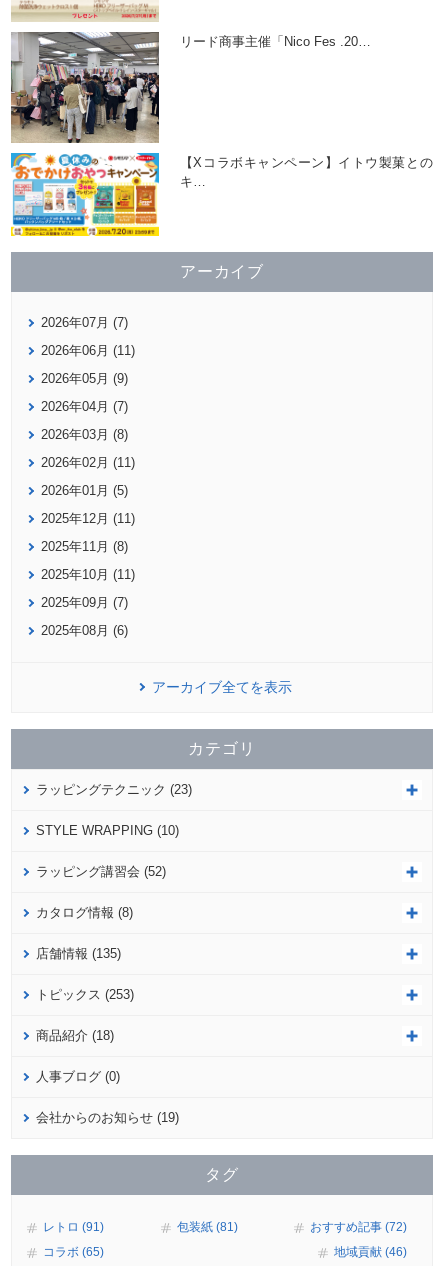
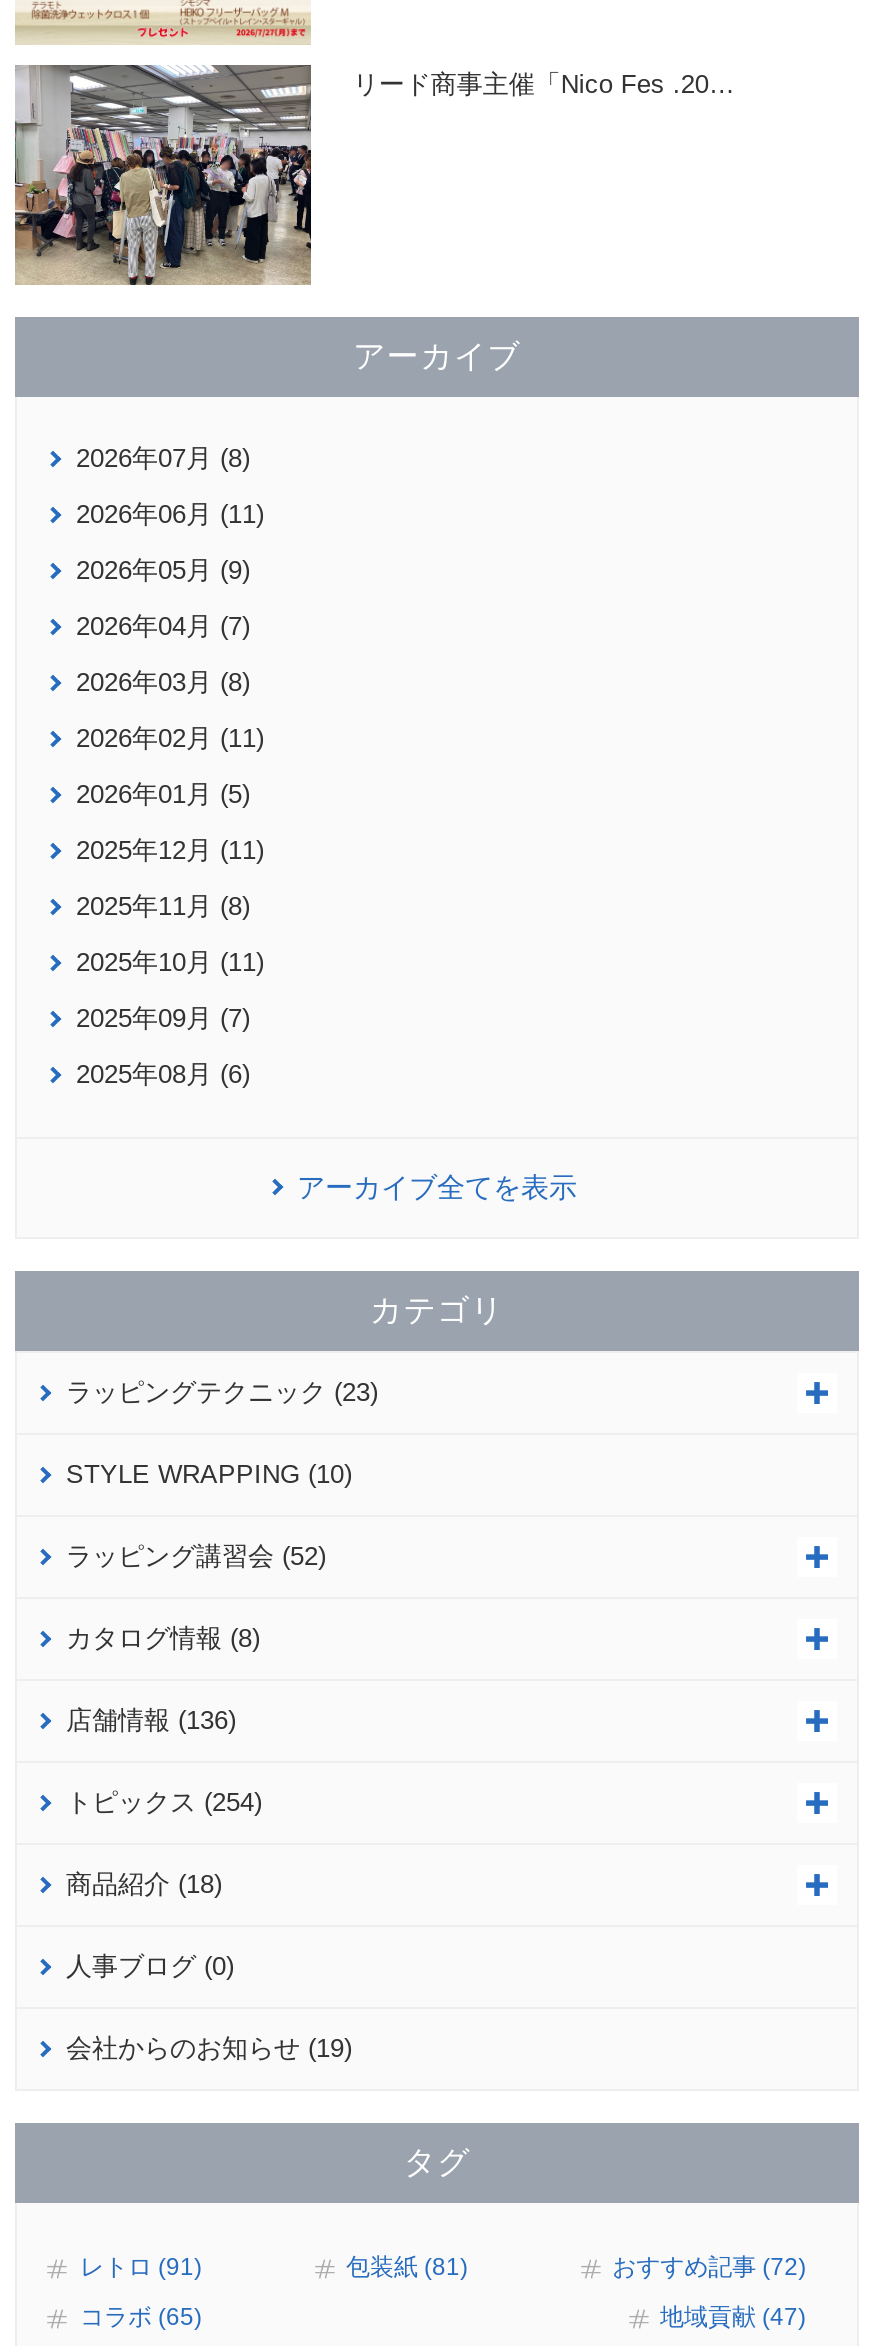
[10,152,432,237] [image] | 【Xコラボキャンペーン】イトウ製菓との | キ… -> none
[41,315,128,330] 2026年07月 (7) -> [76,444,250,474] 2026年07月 (8)
[36,946,121,961] 店舗情報 (135) -> [66,1706,236,1736] 店舗情報 (136)
[36,987,134,1002] トピックス (253) -> [66,1788,262,1818] トピックス (254)
[333,1245,406,1259] 地域貢献 (46) -> [660,2304,806,2332] 地域貢献 (47)

